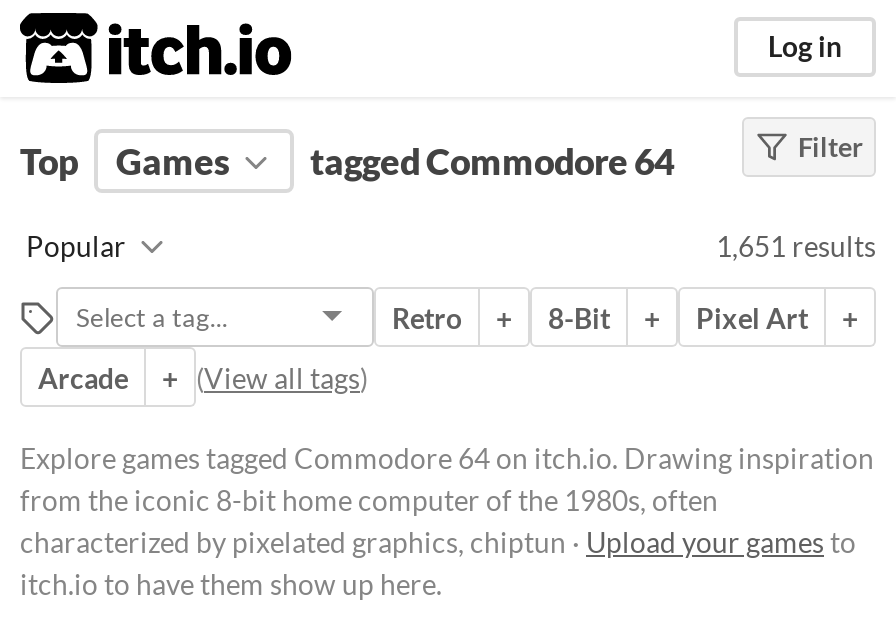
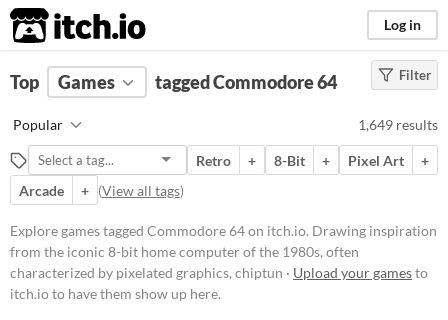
[716,228,876,262] 1,651 results -> [358,115,438,132] 1,649 results

